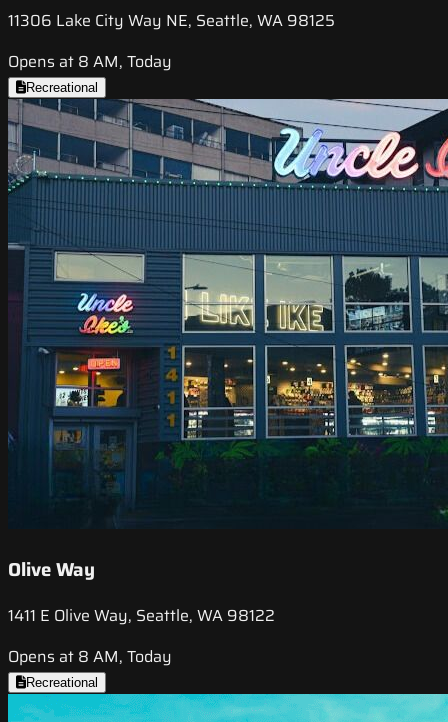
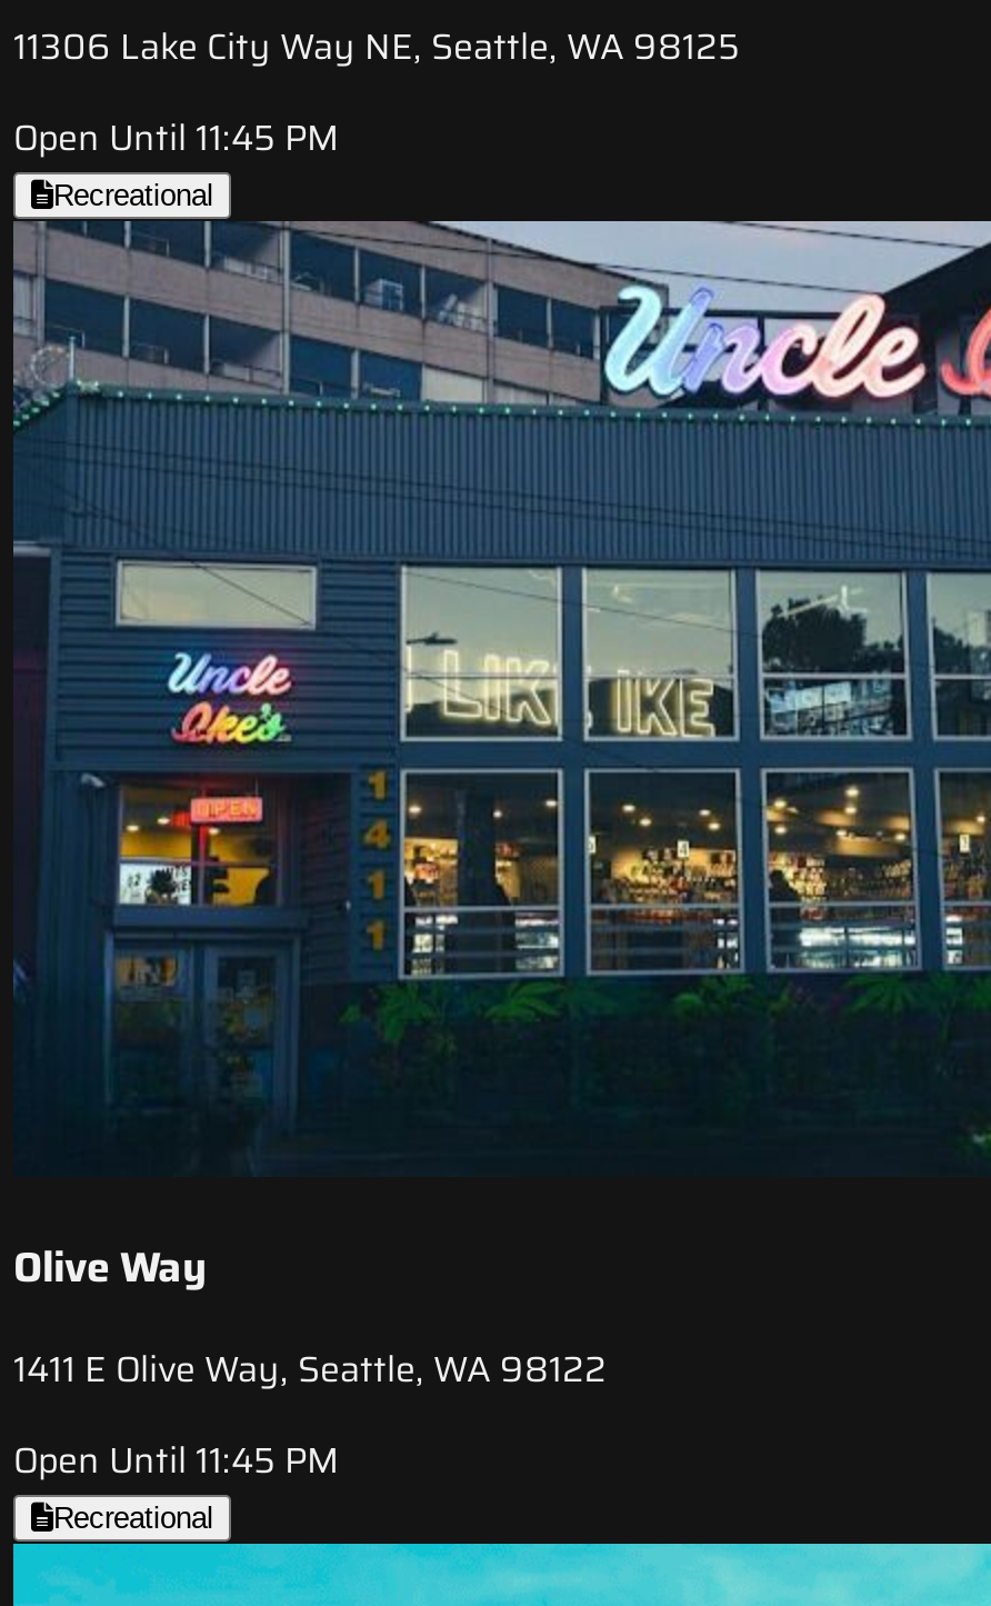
[8,49,172,74] Opens at 8 AM, Today -> [13,111,340,166] Open Until 11:45 PM
[8,644,172,669] Opens at 8 AM, Today -> [13,1432,340,1488] Open Until 11:45 PM

